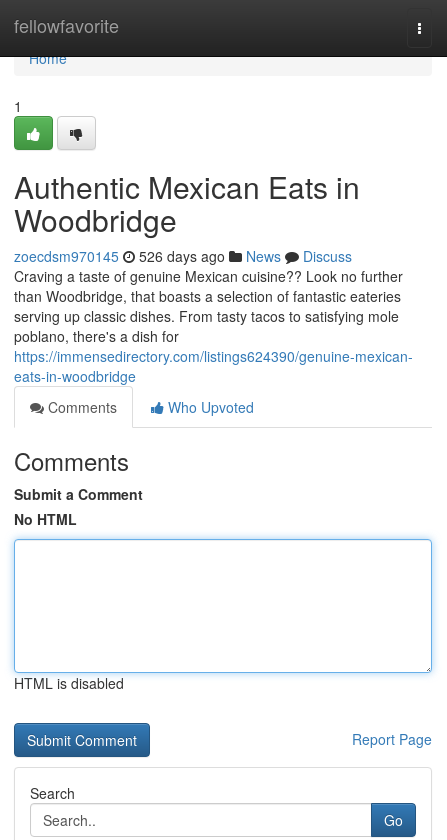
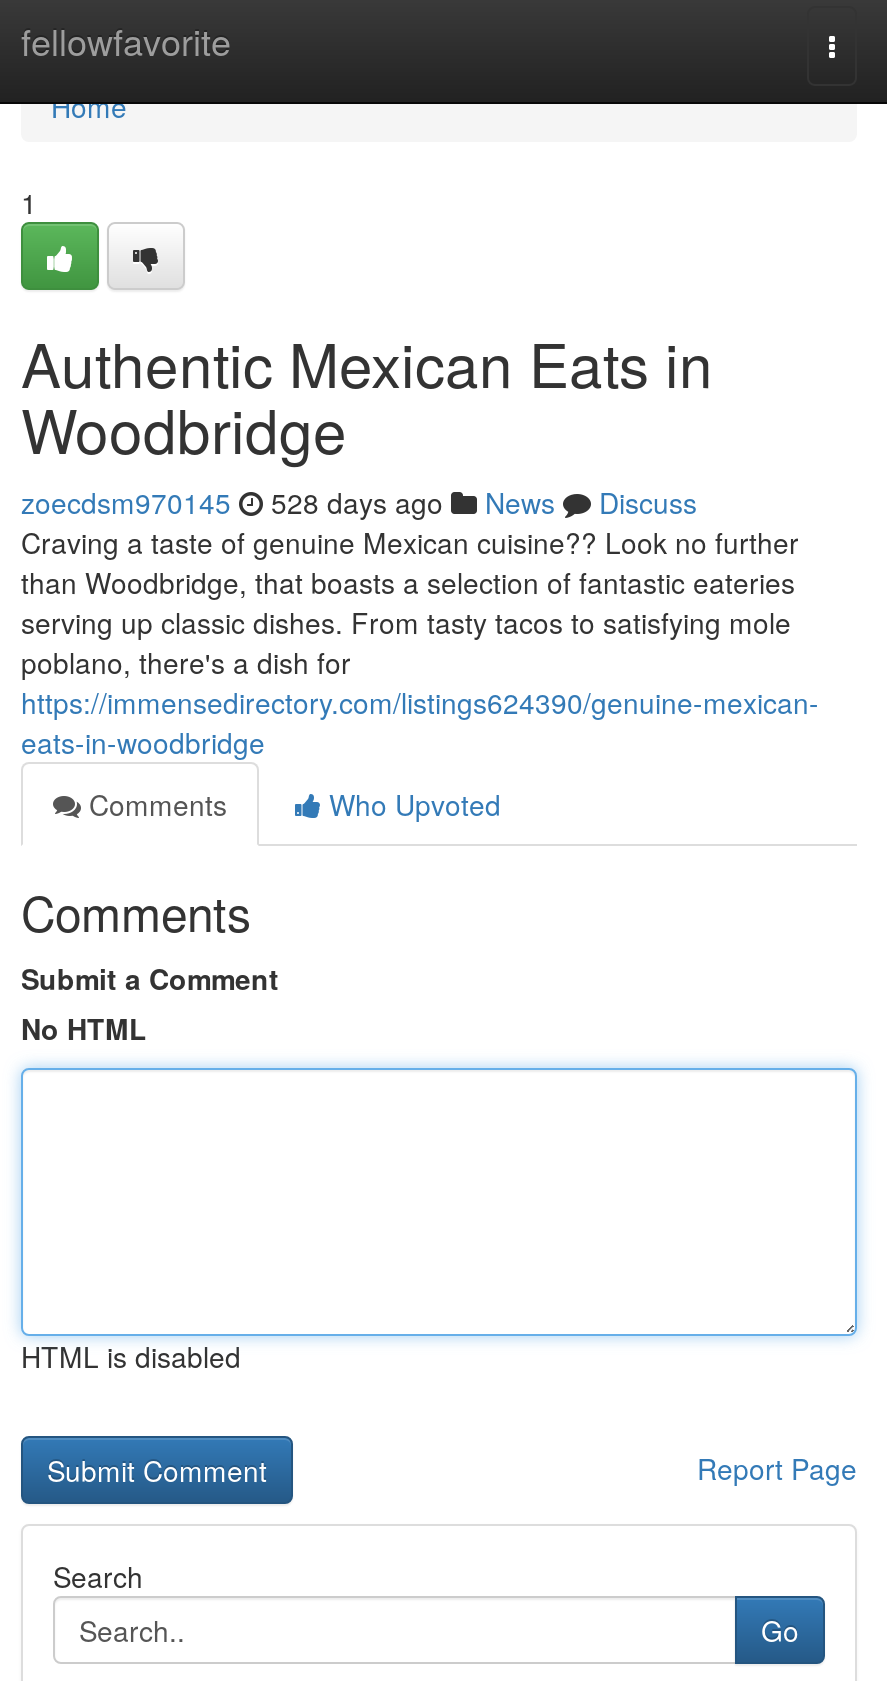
[14,246,352,266] zoecdsm970145 526 days ago News Discuss -> [21,482,697,522] zoecdsm970145 528 days ago News Discuss

